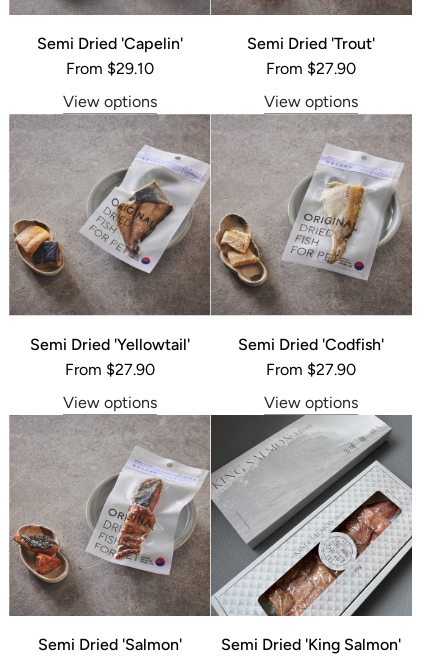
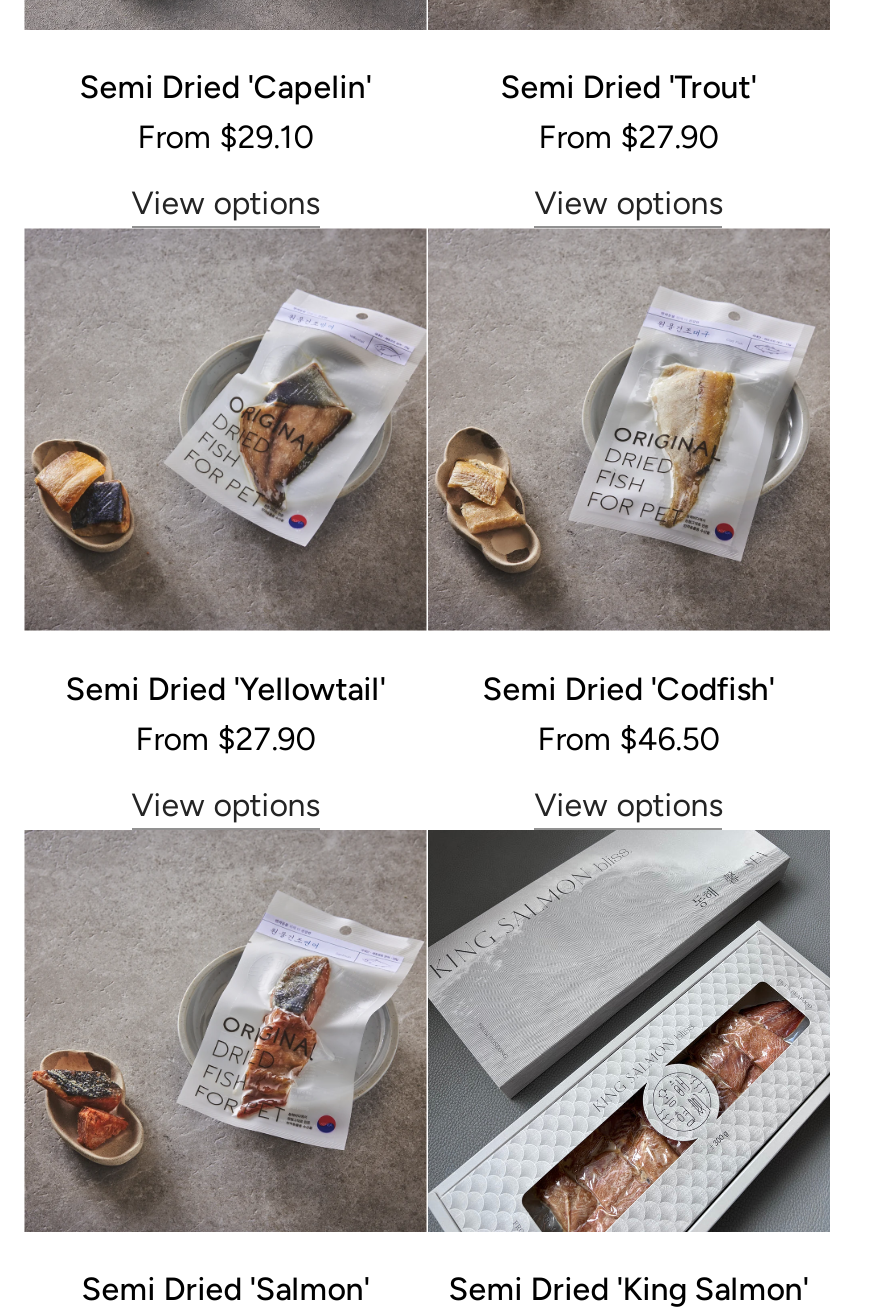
[266,359,356,378] From $27.90 -> [538,719,720,757] From $46.50

